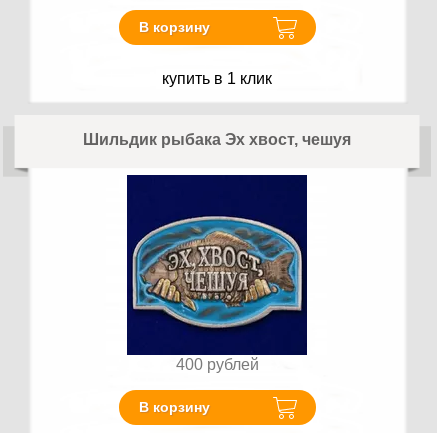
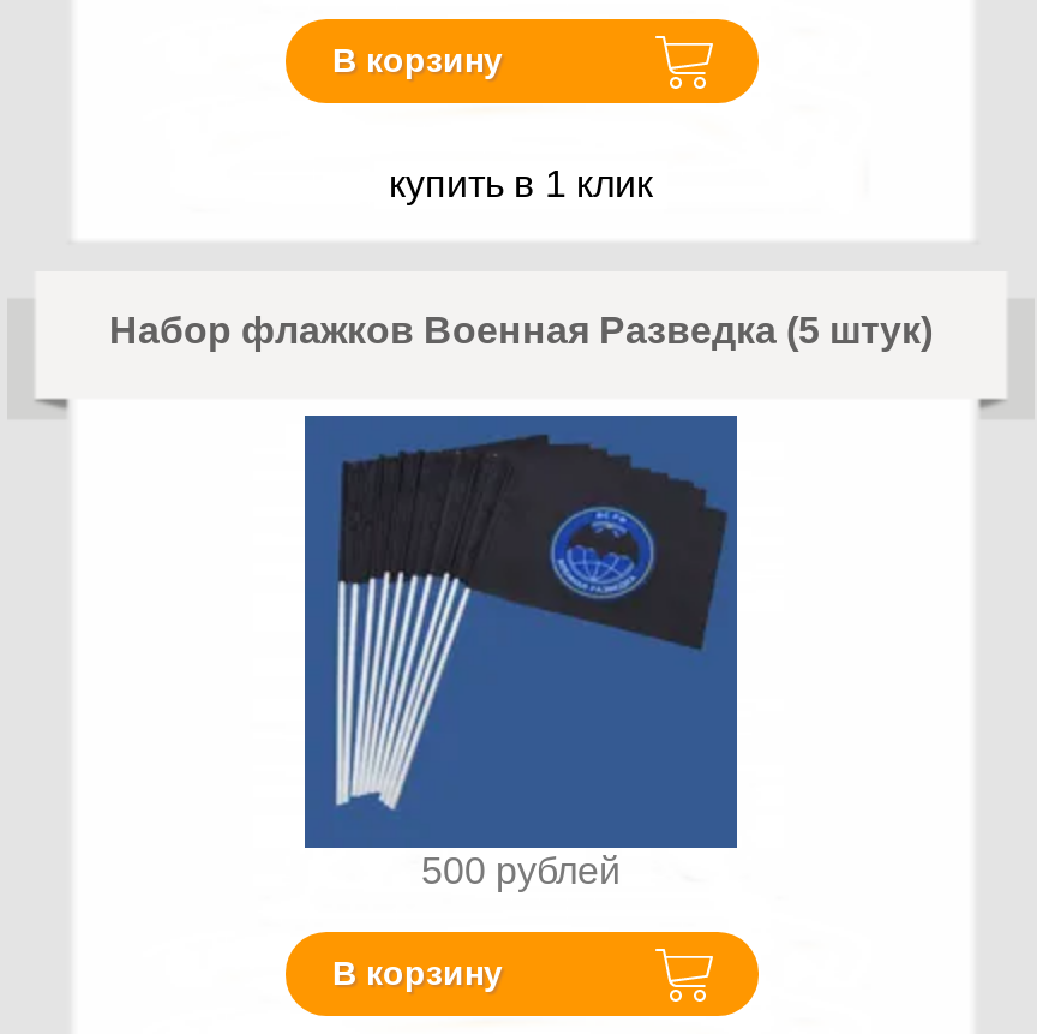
[83,130,351,147] Шильдик рыбака Эх хвост, чешуя -> [109,309,933,349] Набор флажков Военная Разведка (5 штук)
[128,176,307,372] [image] | 400 рублей -> [305,416,737,890] [image] | 500 рублей

